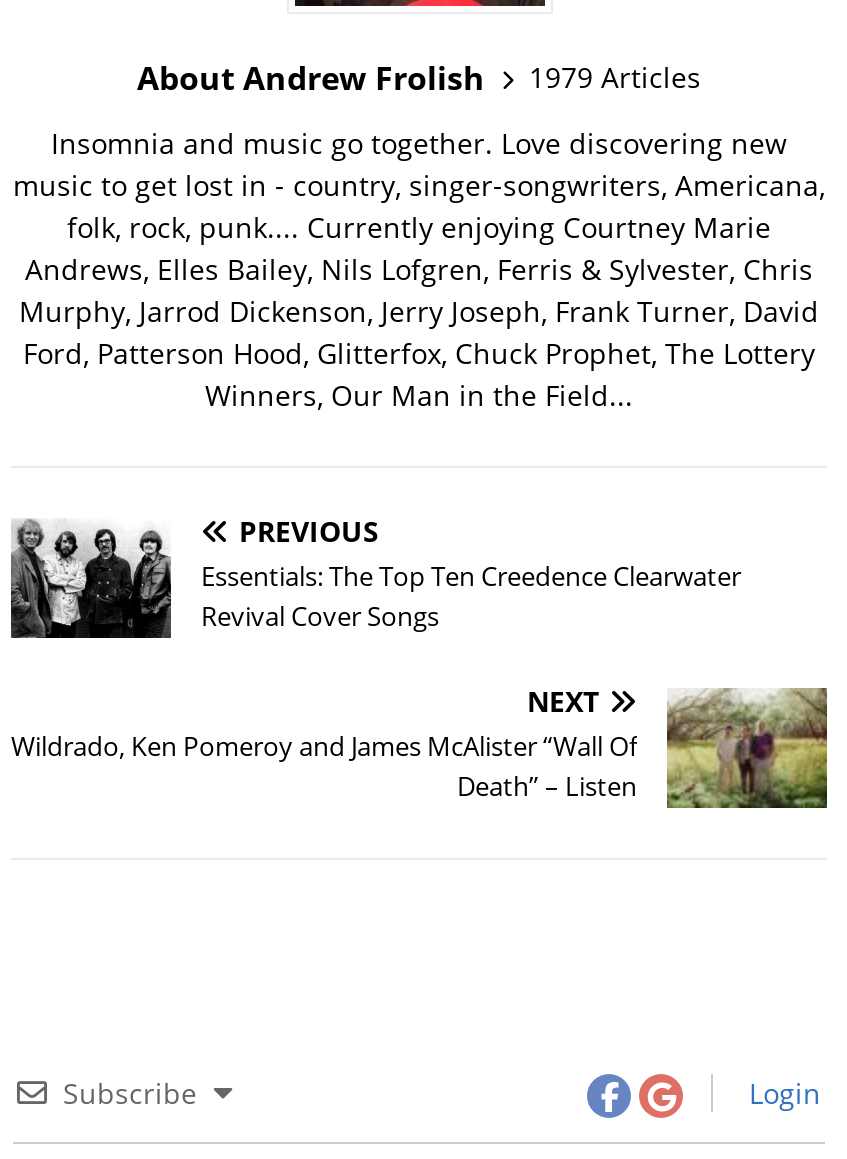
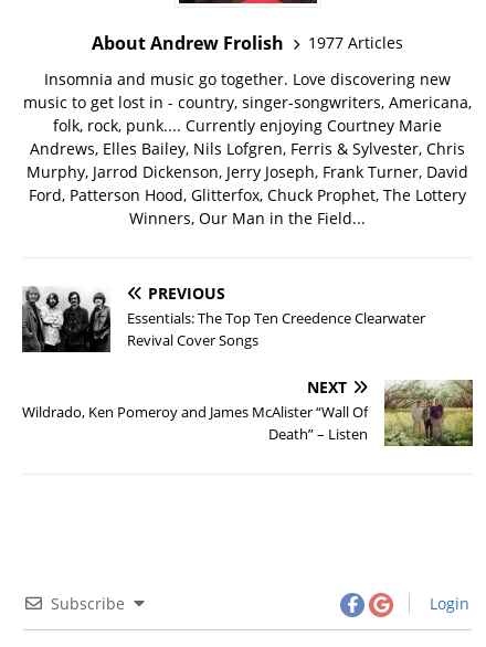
[137,56,701,100] About Andrew Frolish 1979 Articles -> [92,31,403,55] About Andrew Frolish 1977 Articles

